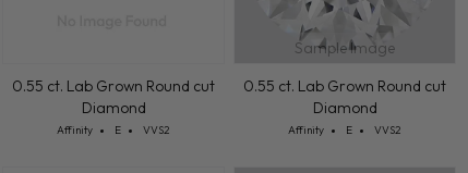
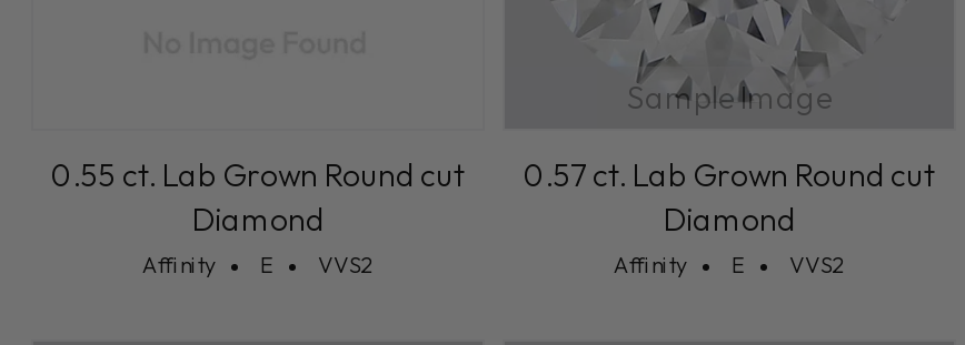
[243,76,446,96] 0.55 ct. Lab Grown Round cut -> [524,155,935,195] 0.57 ct. Lab Grown Round cut

